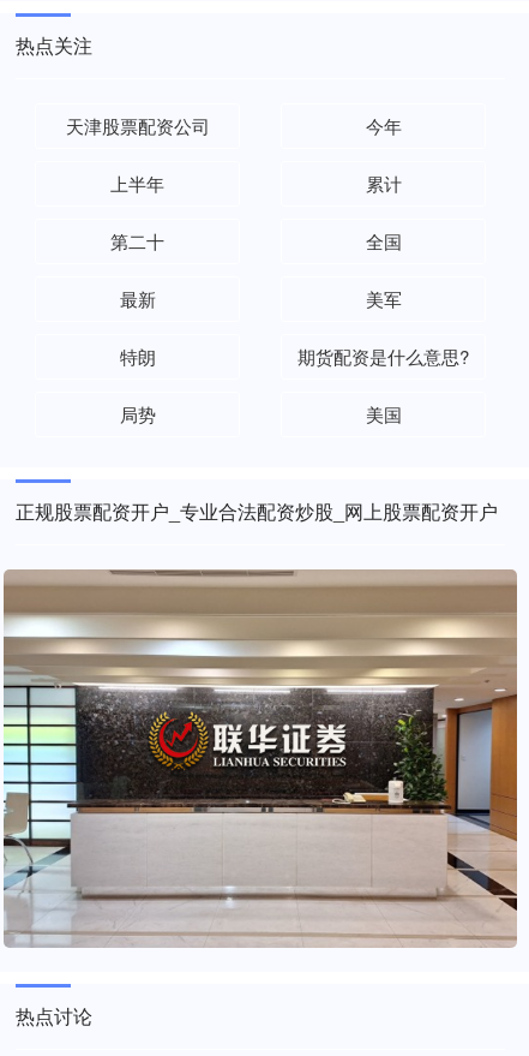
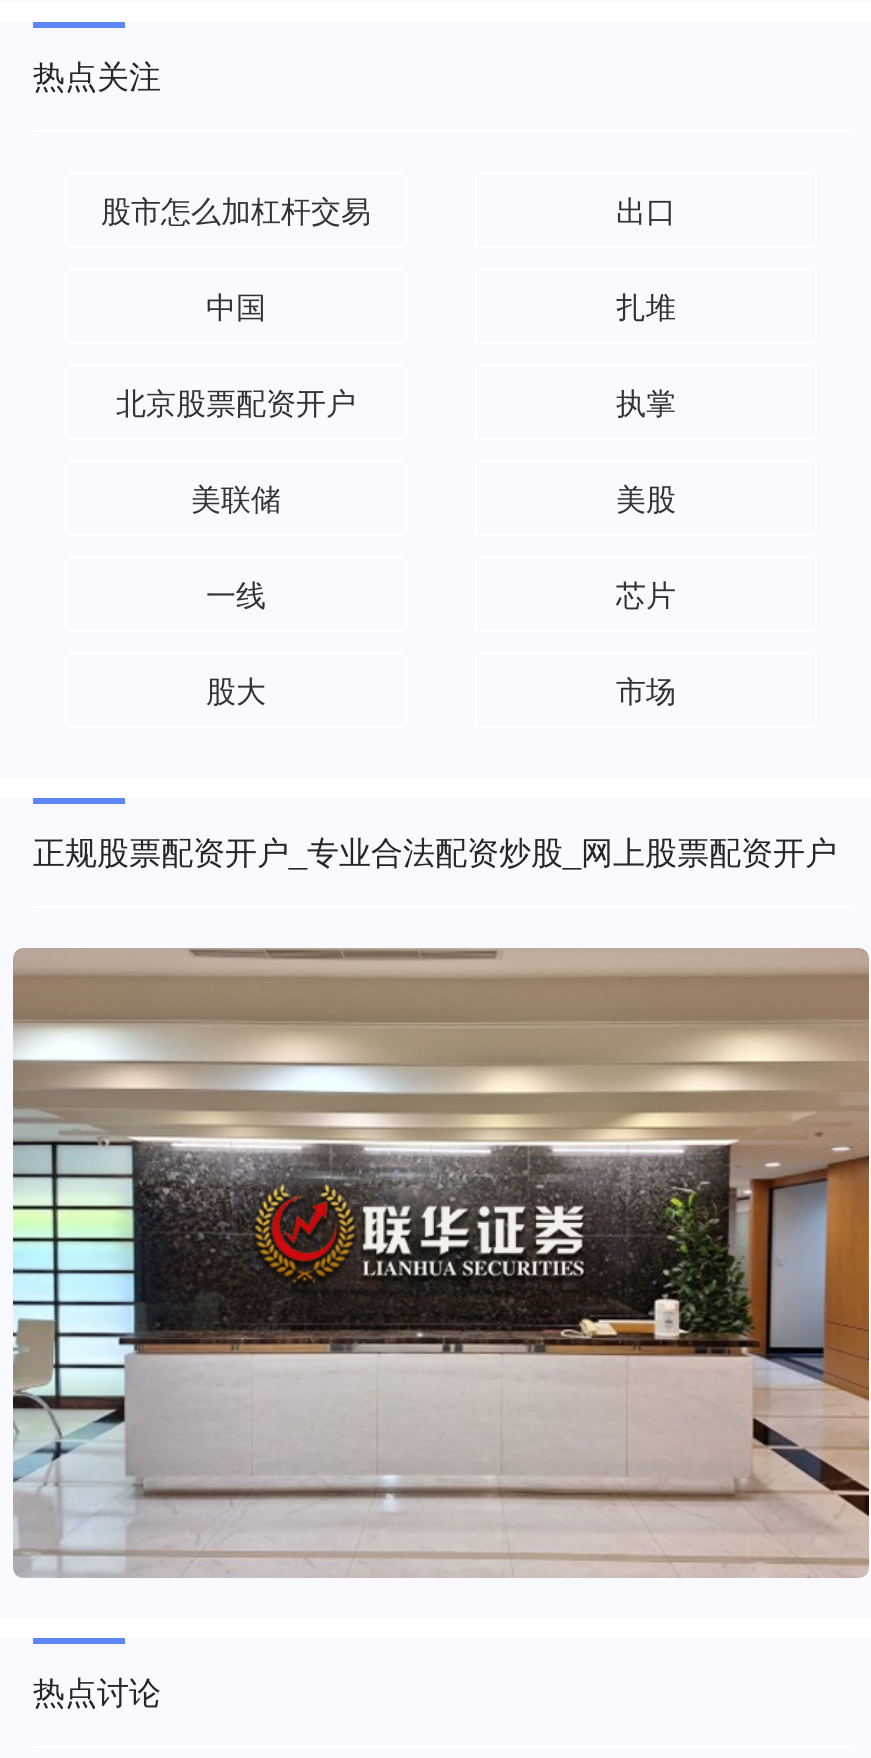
[65,113,401,138] 天津股票配资公司 | 今年 -> [101,187,676,229] 股市怎么加杠杆交易 | 出口
[110,170,401,195] 上半年 | 累计 -> [206,283,676,325] 中国 | 扎堆
[110,228,401,253] 第二十 | 全国 -> [116,379,676,421] 北京股票配资开户 | 执掌
[119,286,401,311] 最新 | 美军 -> [191,475,676,517] 美联储 | 美股
[119,343,469,368] 特朗 | 期货配资是什么意思? -> [206,571,676,613] 一线 | 芯片
[119,401,401,426] 局势 | 美国 -> [206,667,676,709] 股大 | 市场

